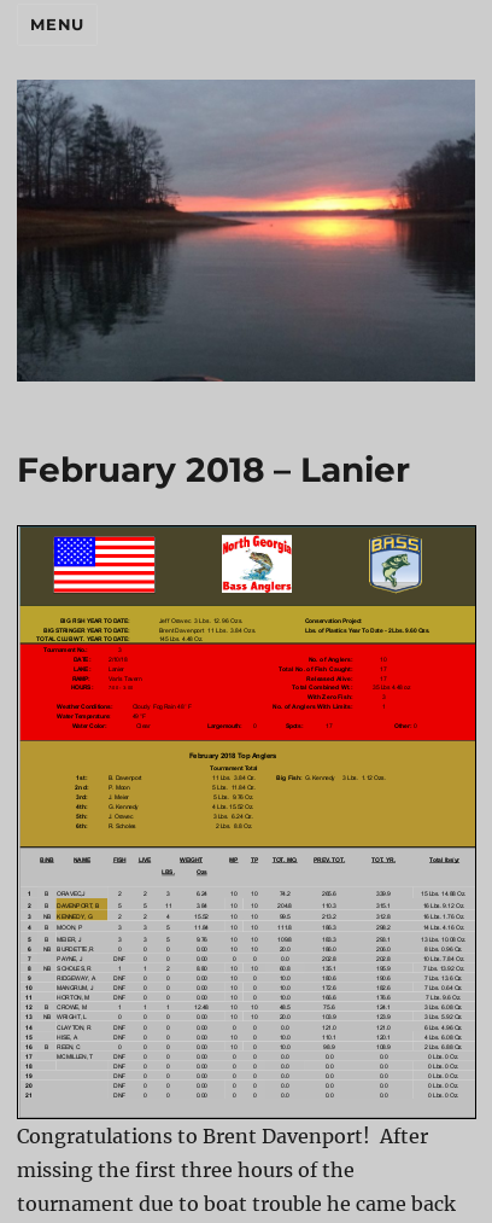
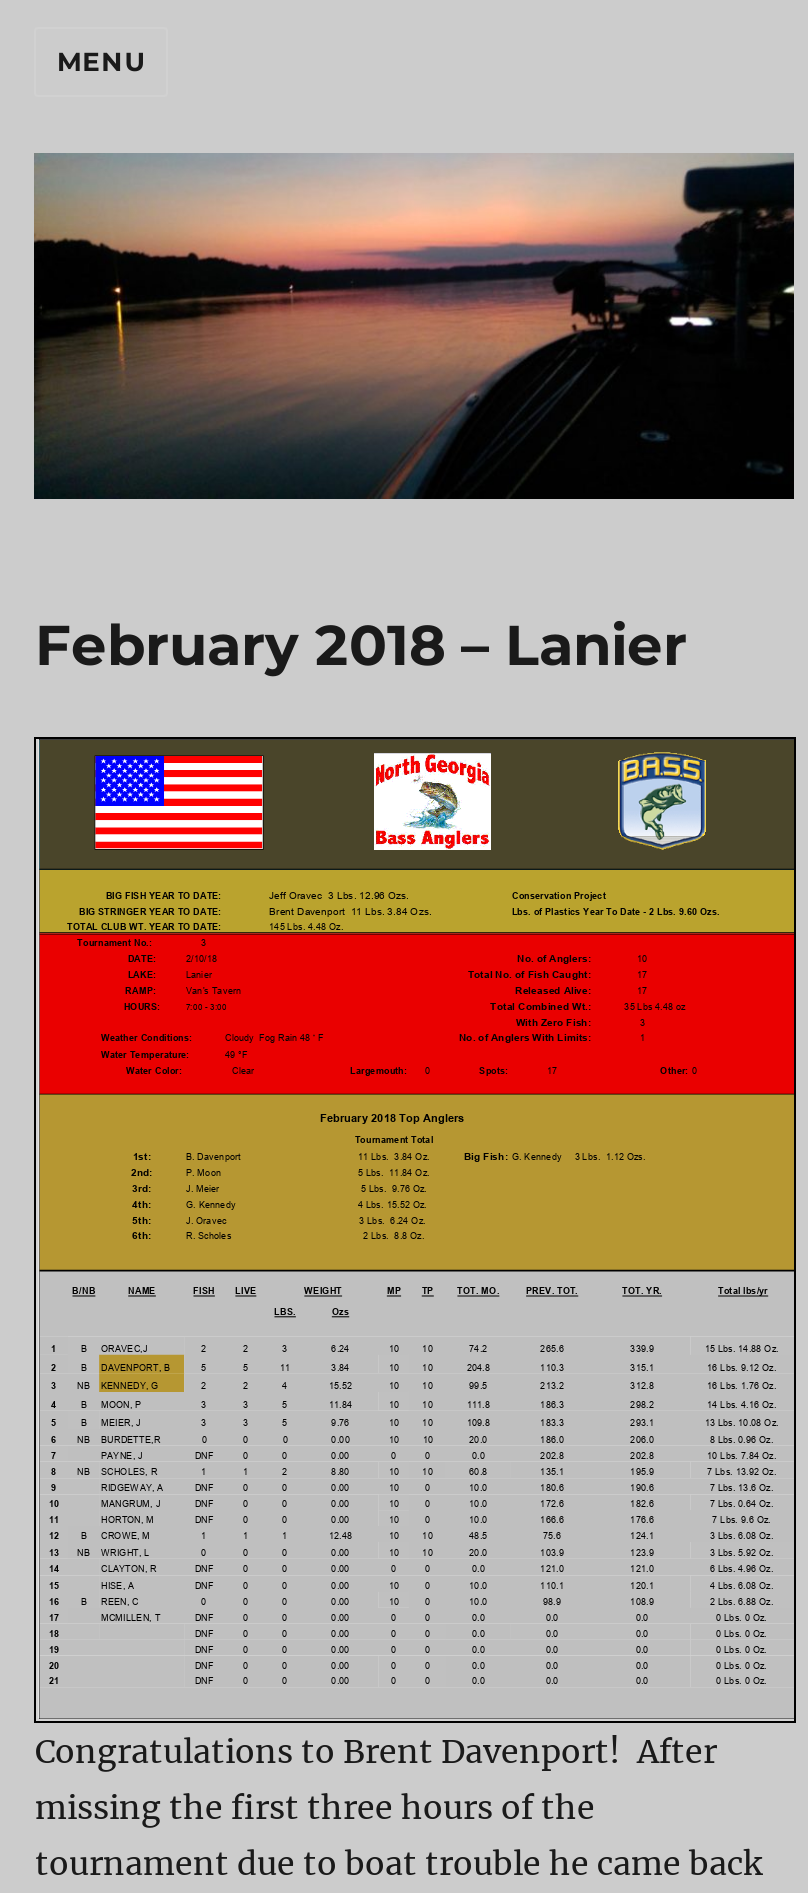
[17,80,475,382] [image] -> [34,155,794,499] [image]

